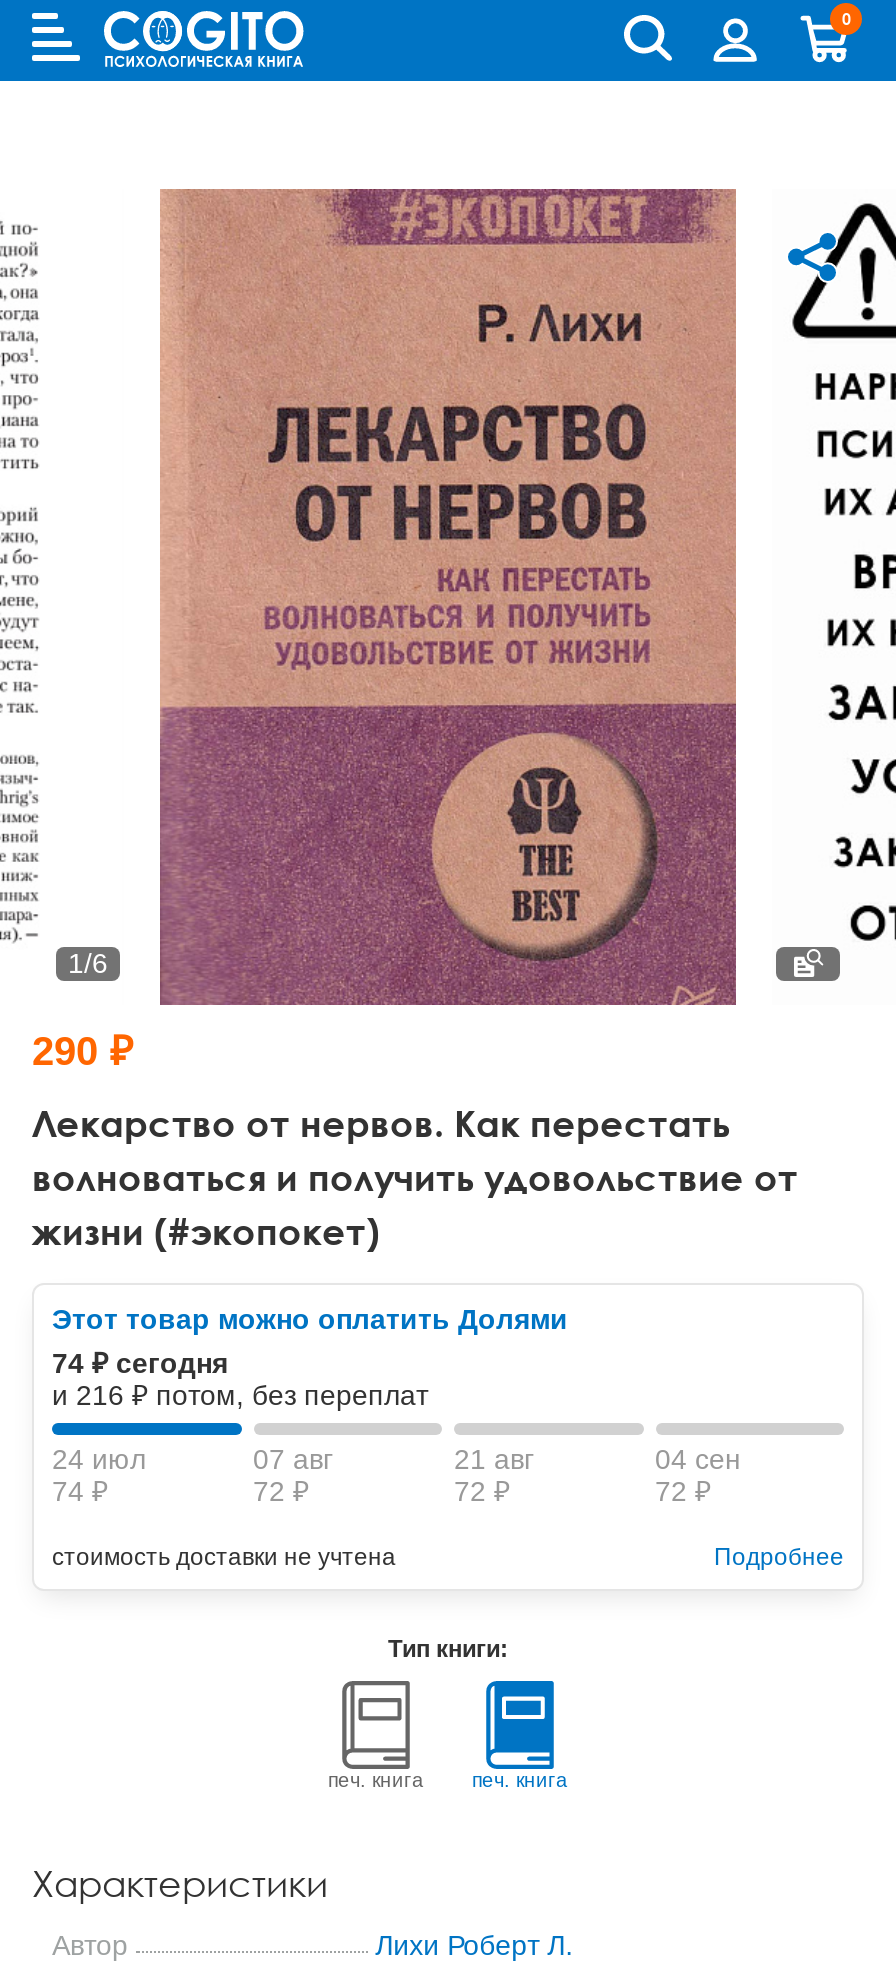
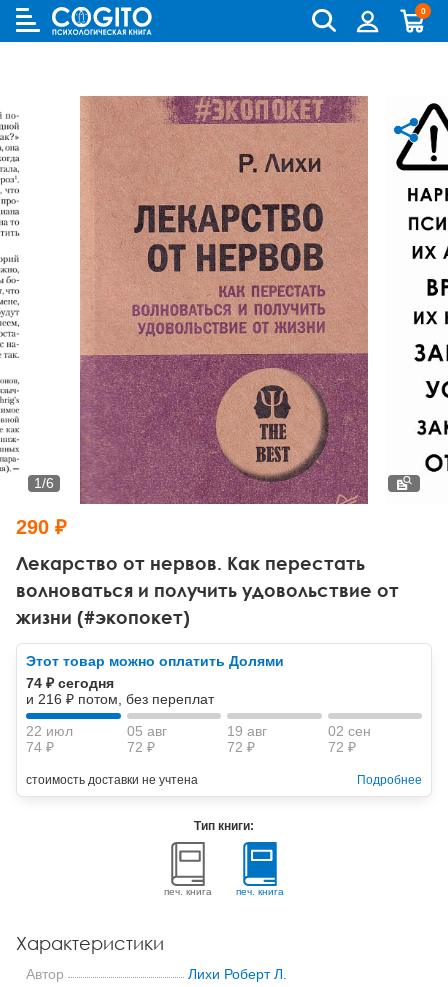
[52,1443,146,1475] 24 июл -> [26,723,73,739] 22 июл
[253,1443,333,1475] 07 авг -> [126,723,166,739] 05 авг
[454,1443,534,1475] 21 авг -> [227,723,267,739] 19 авг
[655,1443,741,1475] 04 сен -> [327,723,370,739] 02 сен

